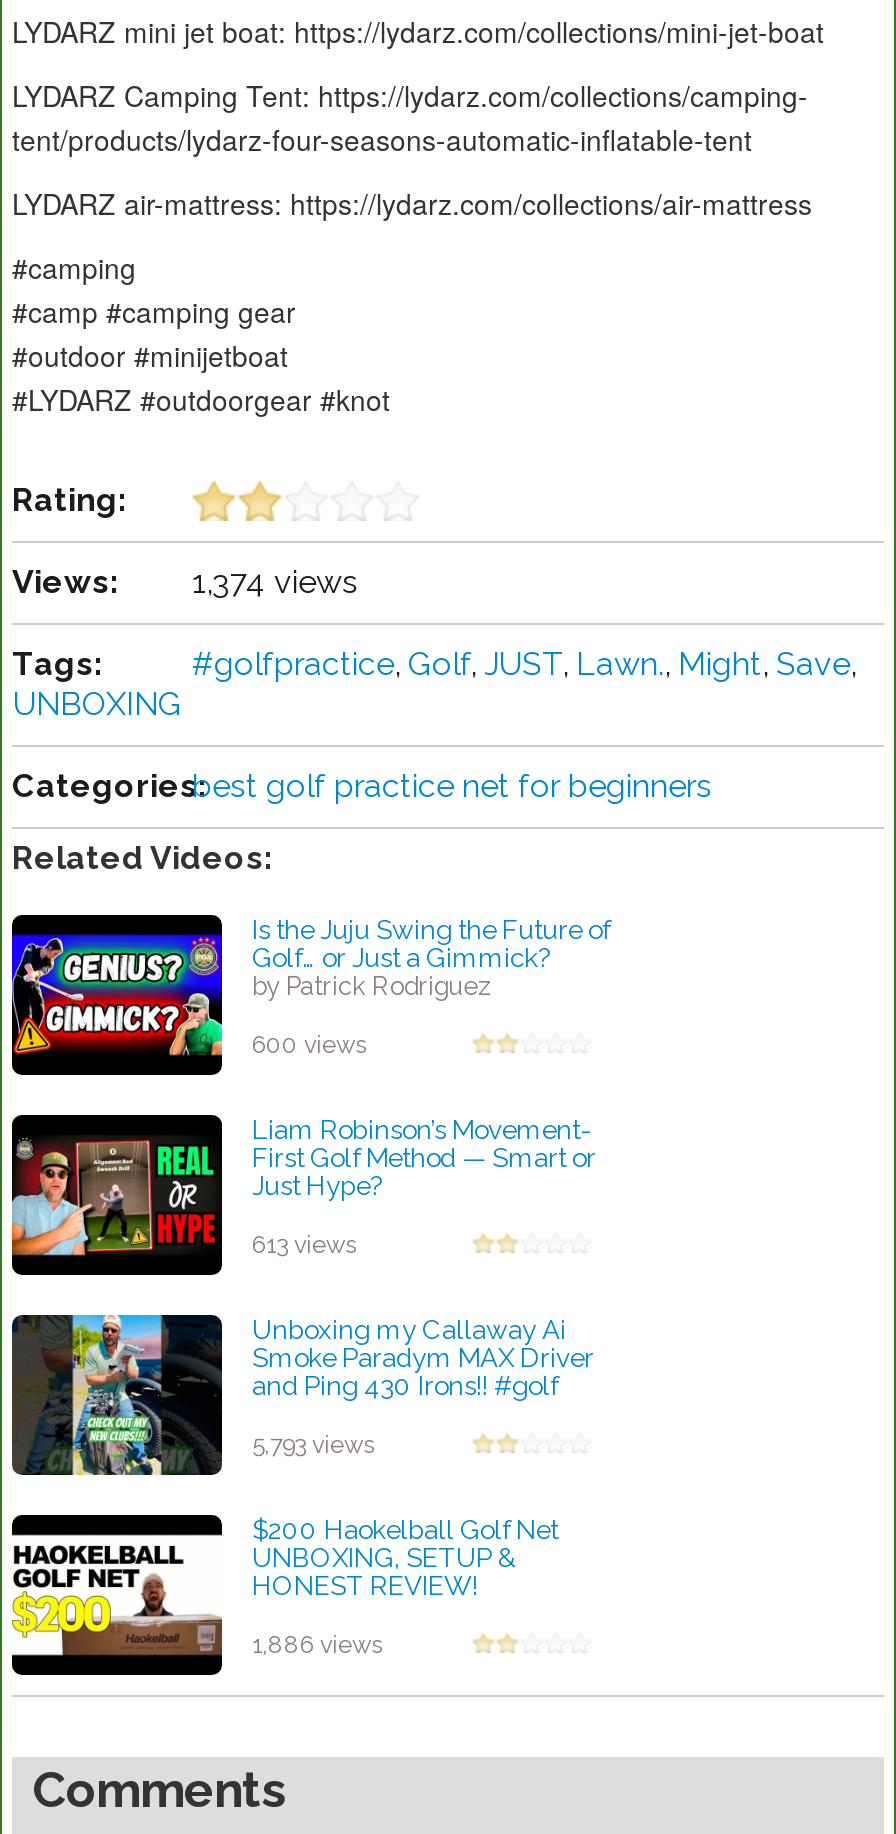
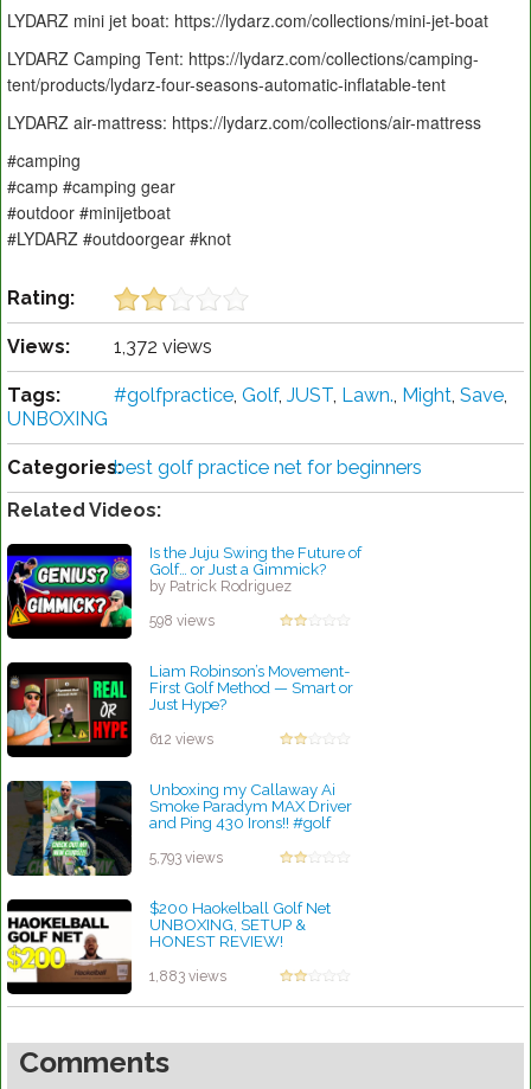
[12,564,358,602] Views: 1,374 views -> [7,336,212,358] Views: 1,372 views
[252,1032,368,1060] 600 views -> [149,613,215,630] 598 views
[252,1232,358,1260] 613 views -> [149,732,213,748] 612 views
[252,1632,384,1660] 1,886 views -> [149,969,226,985] 1,883 views

